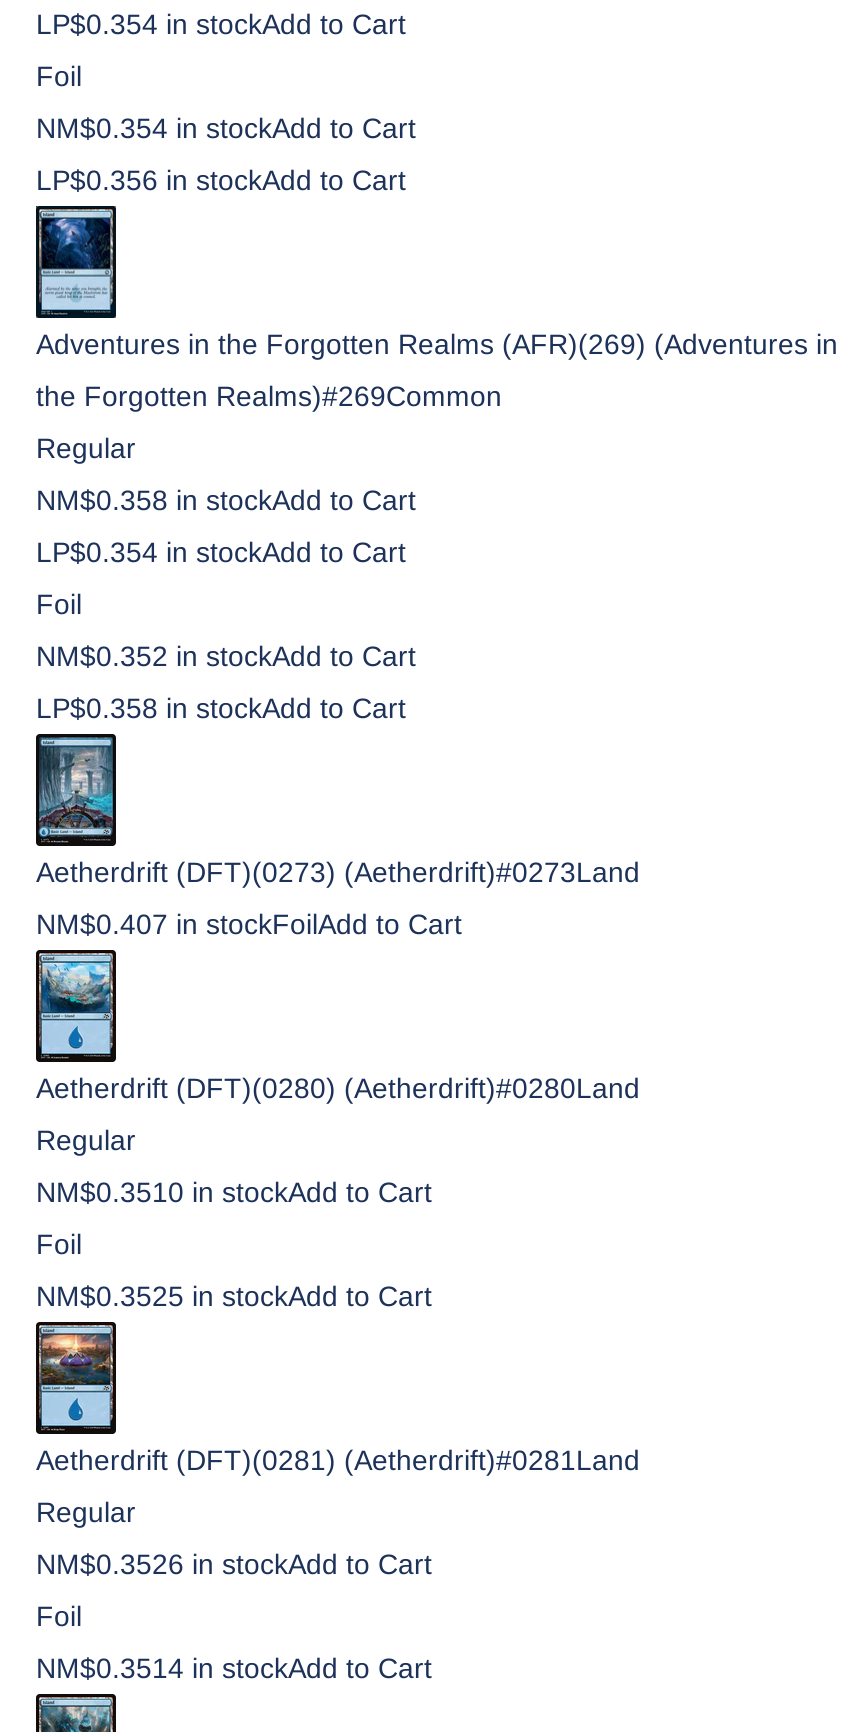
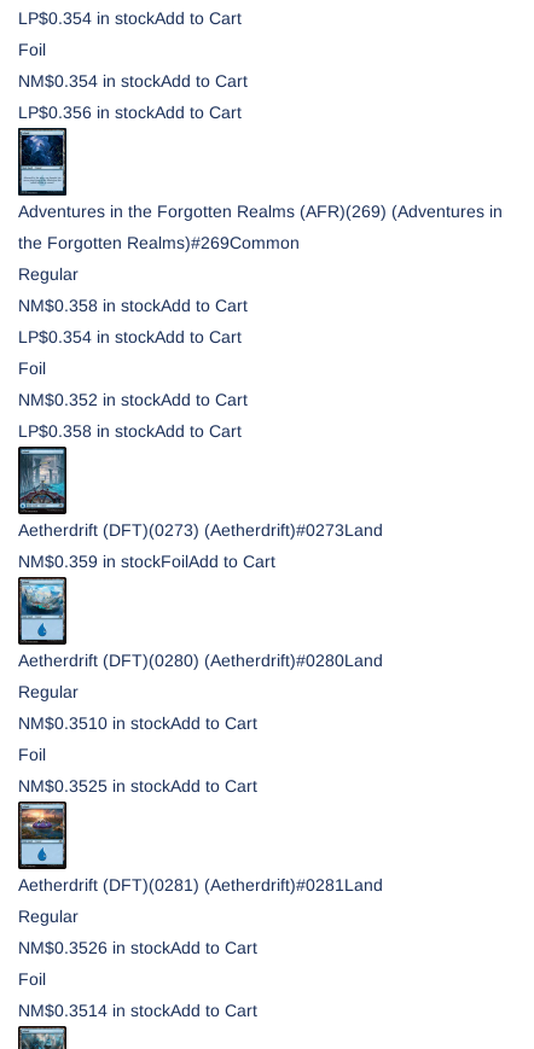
[36,907,462,939] NM$0.407 in stockFoilAdd to Cart -> [18,551,275,571] NM$0.359 in stockFoilAdd to Cart

